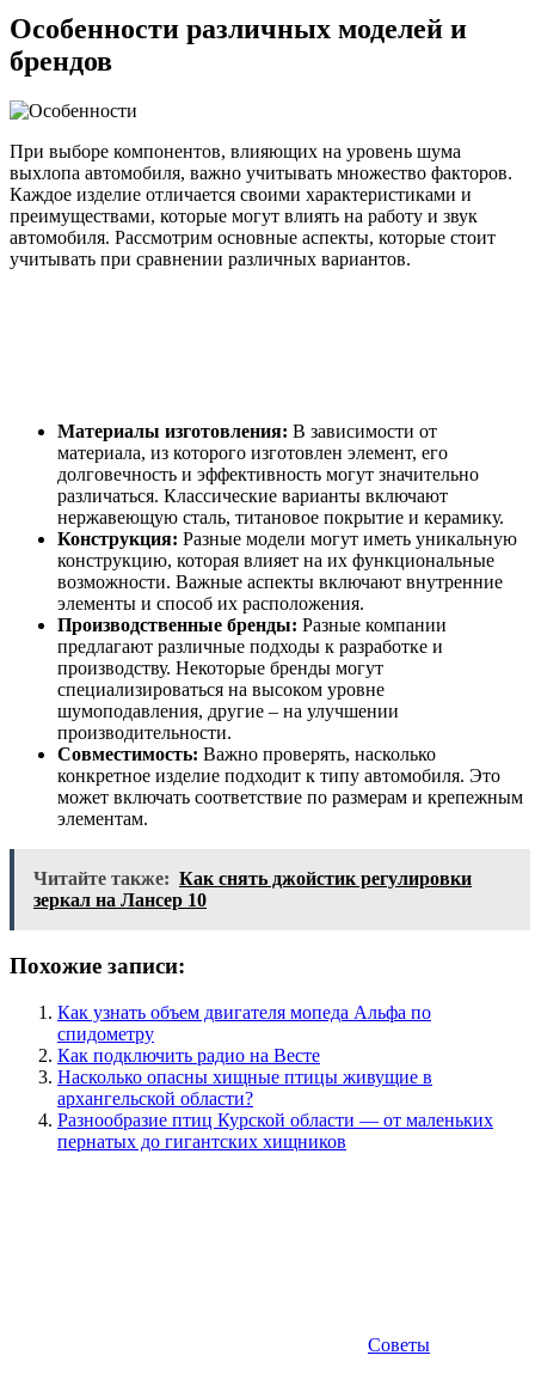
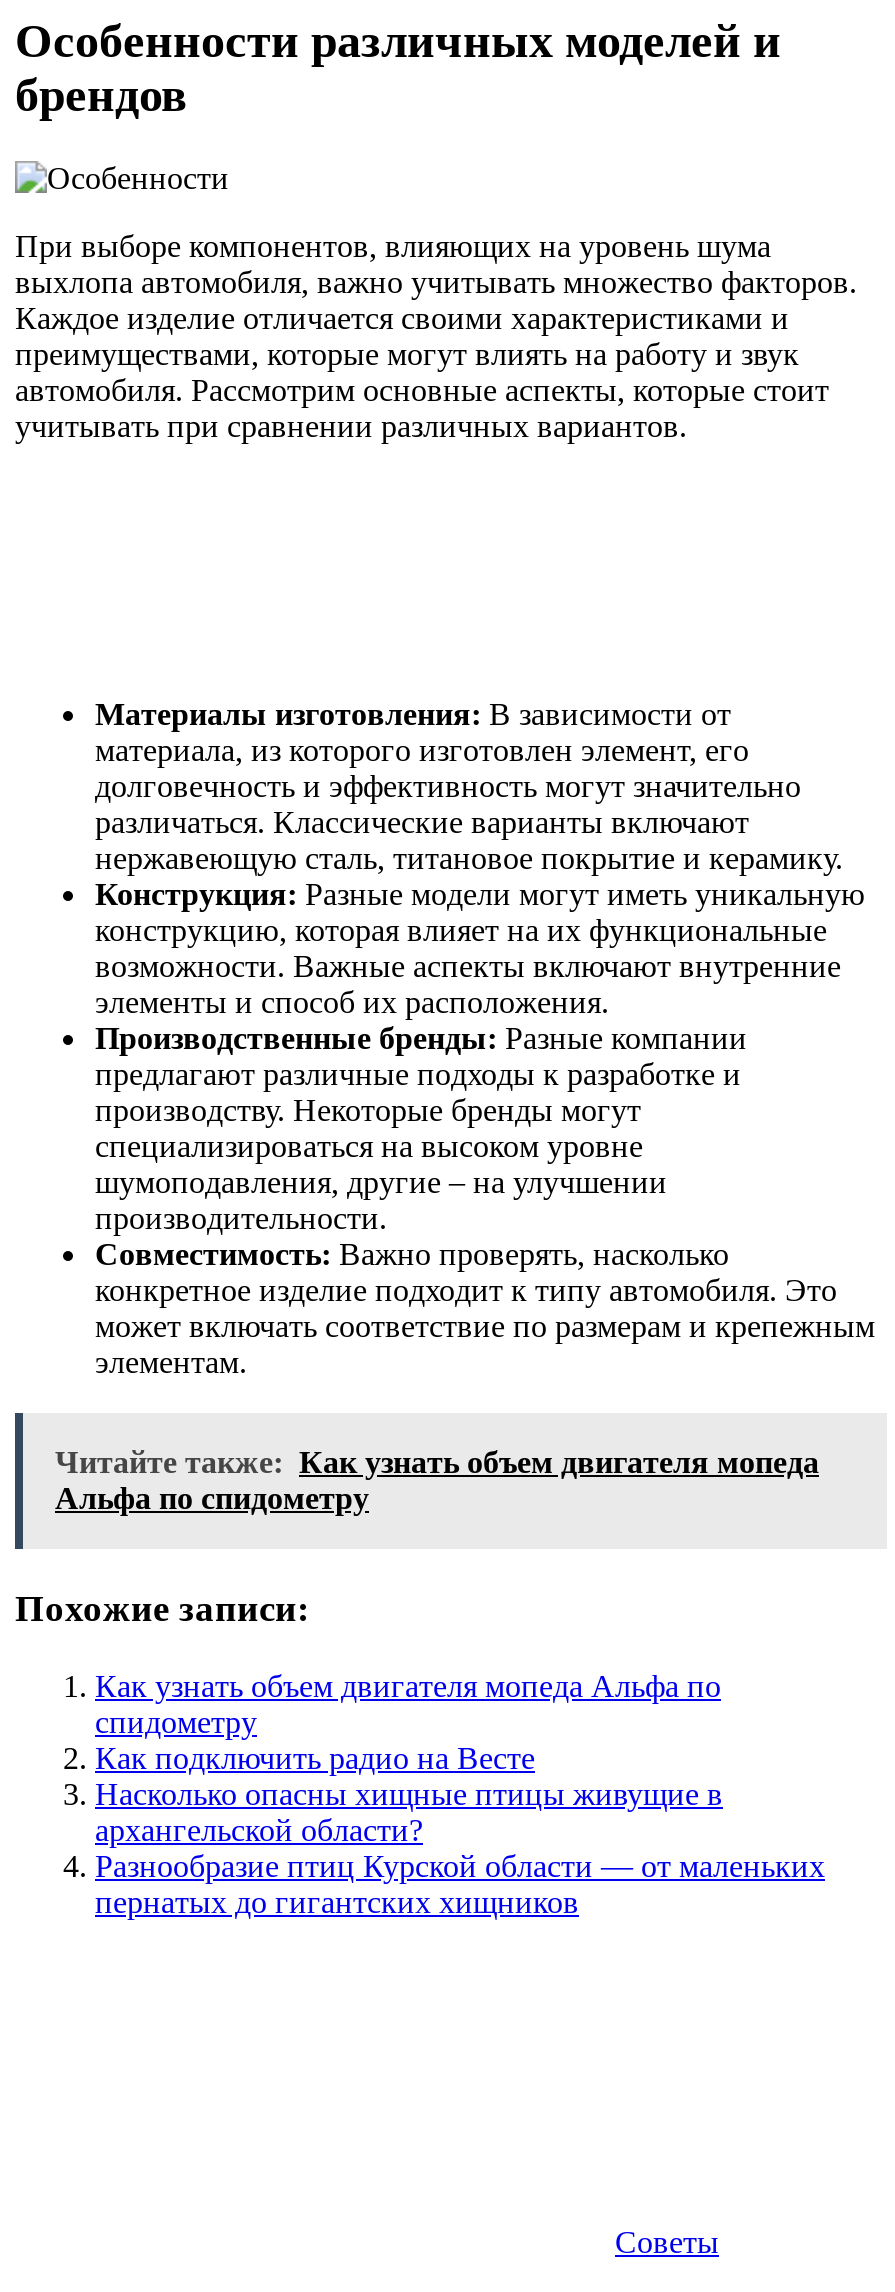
[33,869,472,911] Читайте также: Как снять джойстик регулировки | зеркал на Лансер 10 -> [55,1446,819,1516] Читайте также: Как узнать объем двигателя мопеда | Альфа по спидометру

